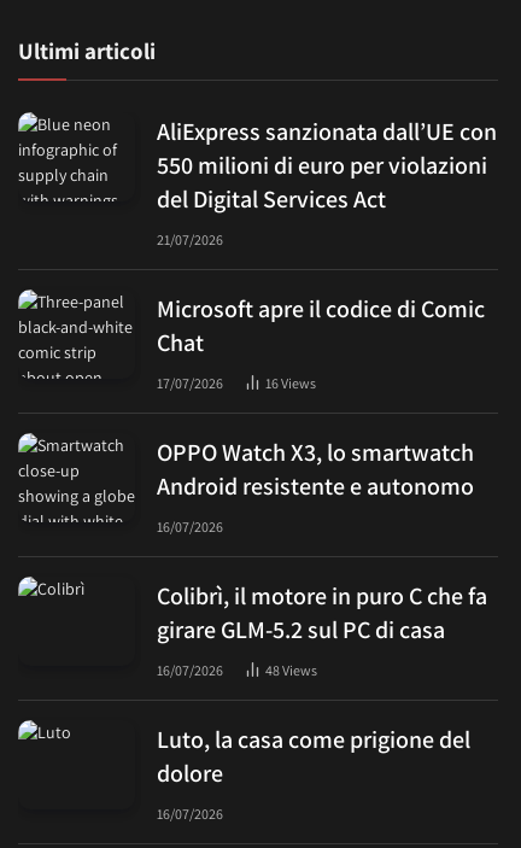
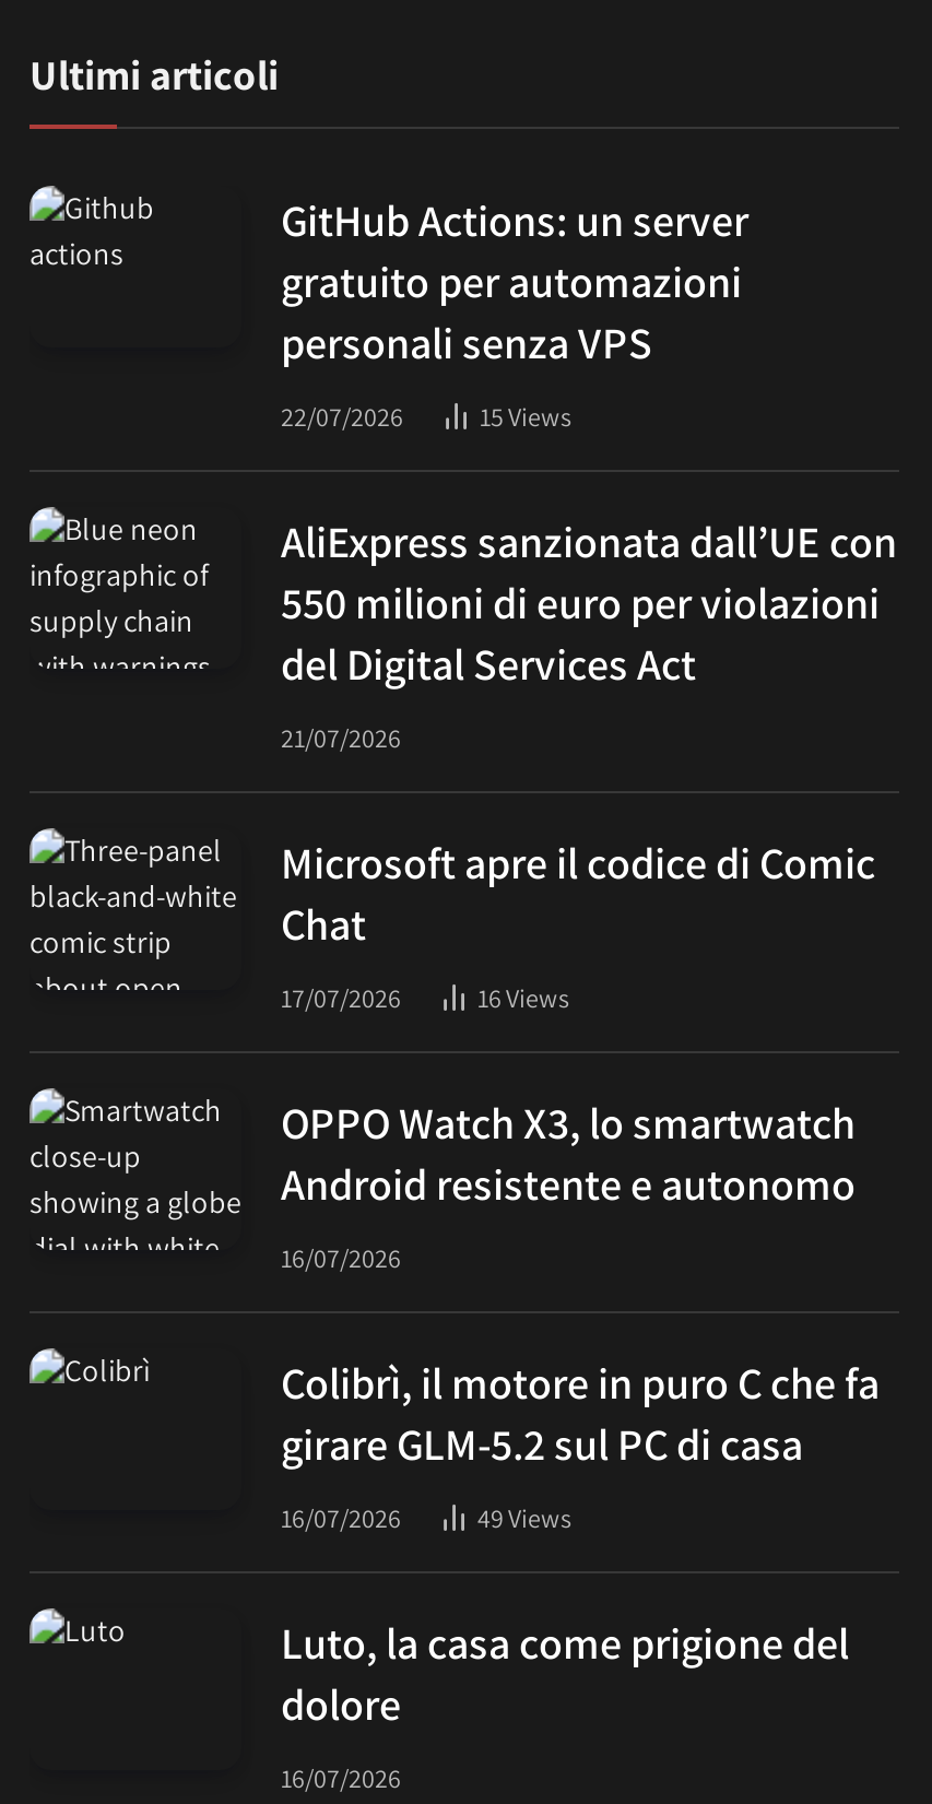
none -> [281,192,748,432] GitHub Actions: un server | gratuito per automazioni | personali senza VPS | 22/07/2026 | 15Views
[265,661,317,679] 48Views -> [477,1501,571,1534] 49Views

